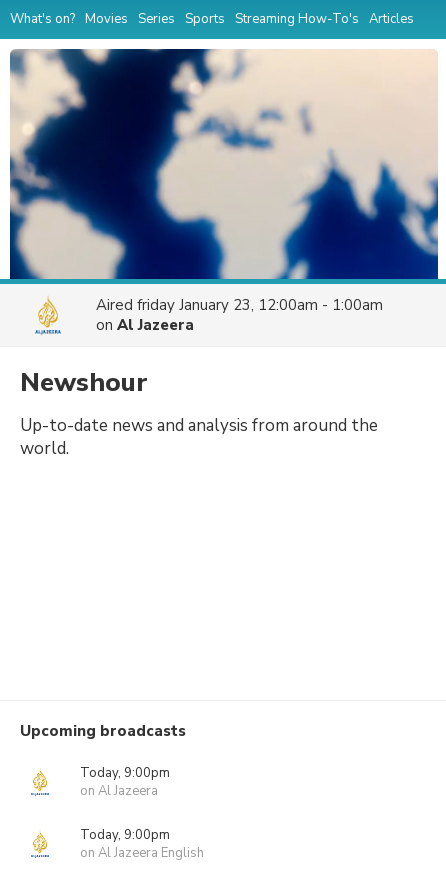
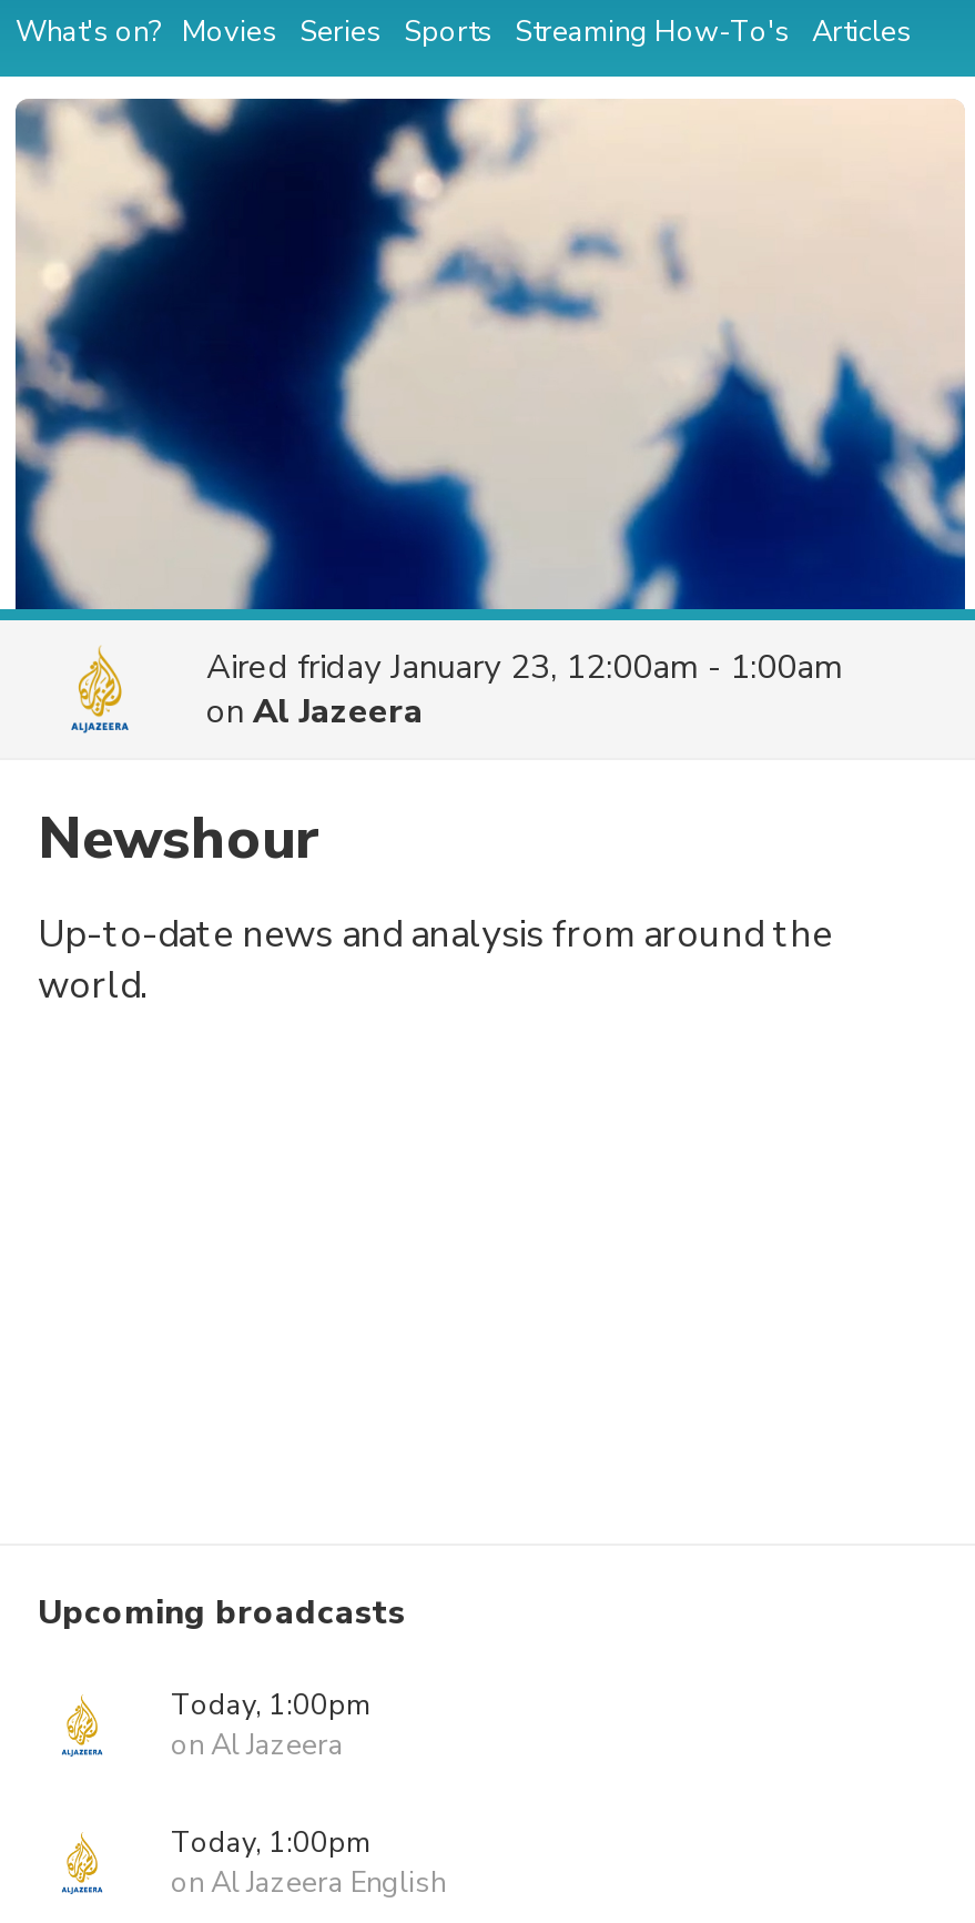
[80,764,170,782] Today, 9:00pm -> [171,1686,370,1725] Today, 1:00pm
[80,826,170,844] Today, 9:00pm -> [171,1823,370,1863] Today, 1:00pm

